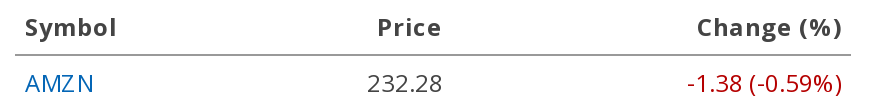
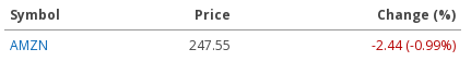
[367,65,443,99] 232.28 -> [189,35,231,54] 247.55
[687,65,841,99] -1.38 (-0.59%) -> [372,35,456,54] -2.44 (-0.99%)

